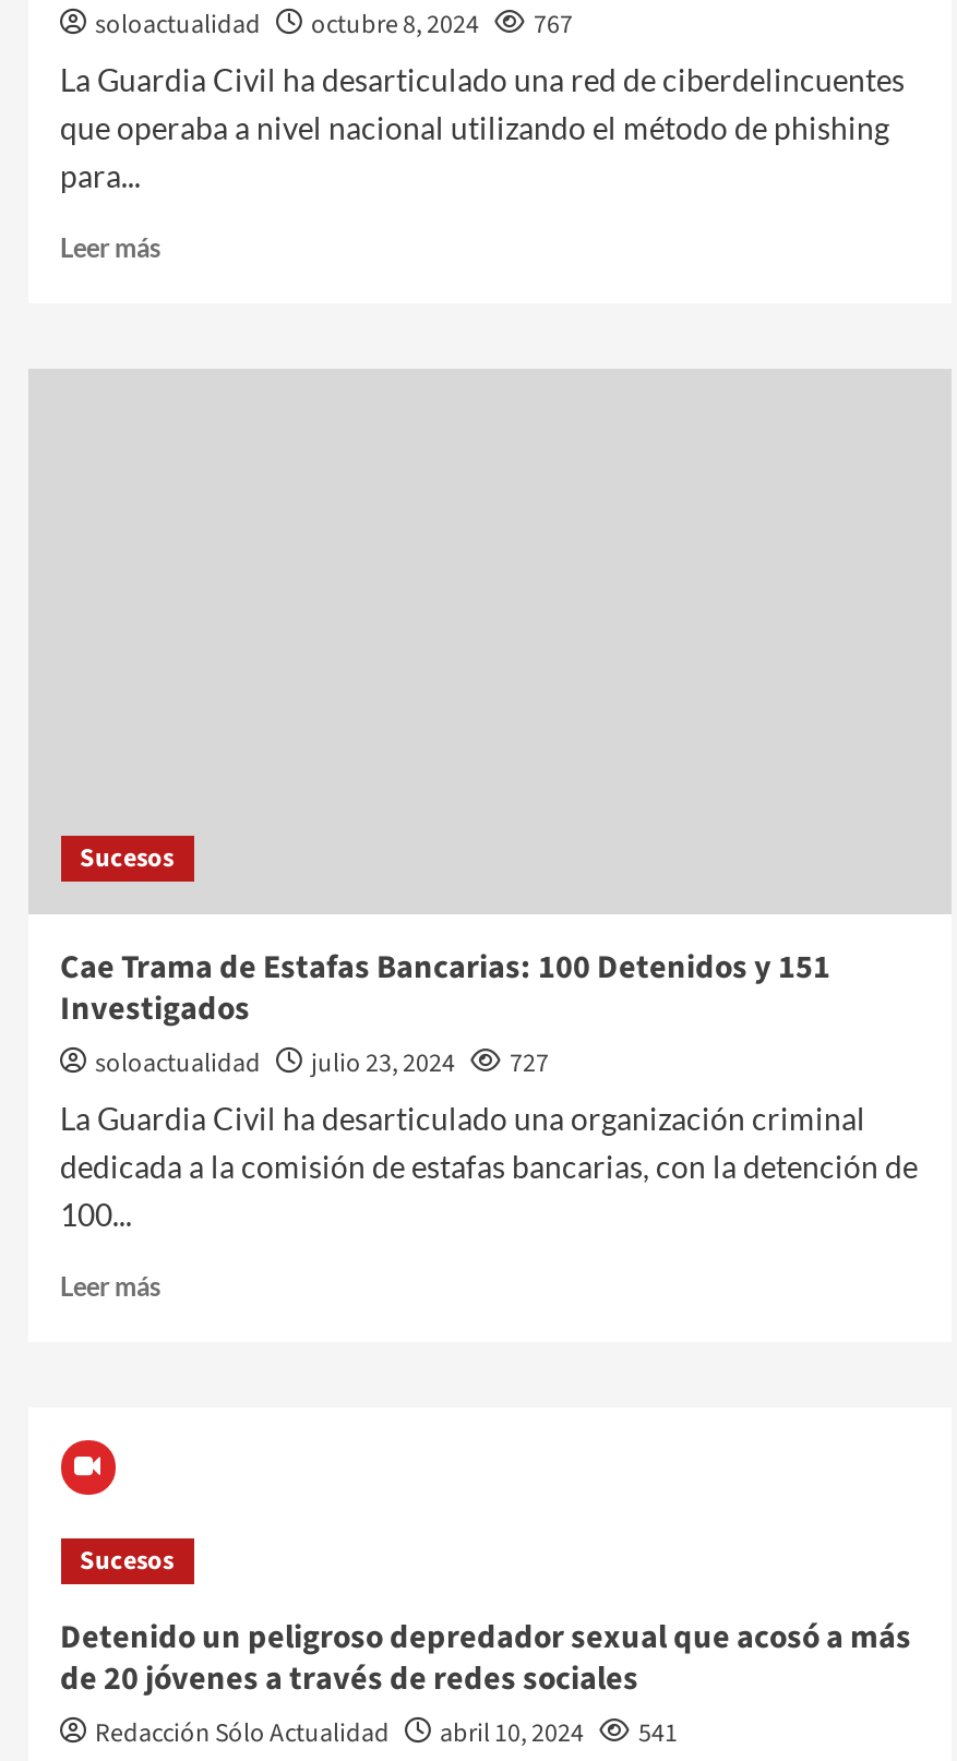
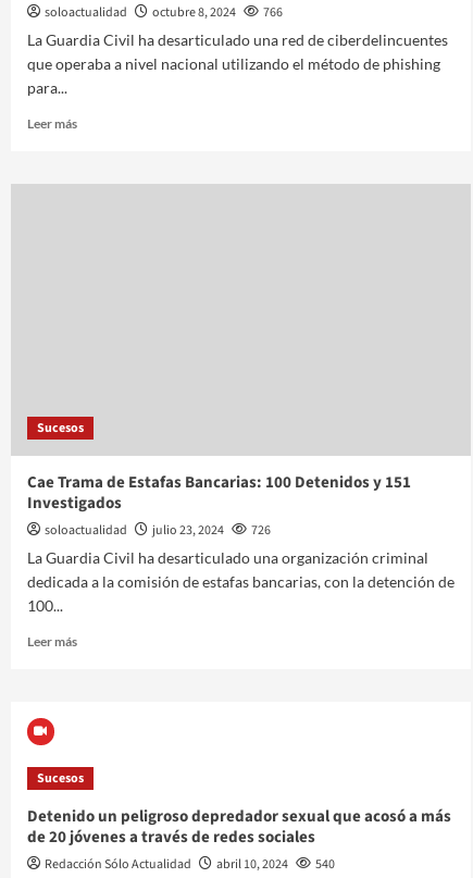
[95,6,573,43] soloactualidad octubre 8, 2024 767 -> [44,3,282,22] soloactualidad octubre 8, 2024 766
[95,1045,549,1082] soloactualidad julio 23, 2024 727 -> [44,521,270,540] soloactualidad julio 23, 2024 726
[95,1715,678,1752] Redacción Sólo Actualidad abril 10, 2024 541 -> [44,855,334,874] Redacción Sólo Actualidad abril 10, 2024 540

